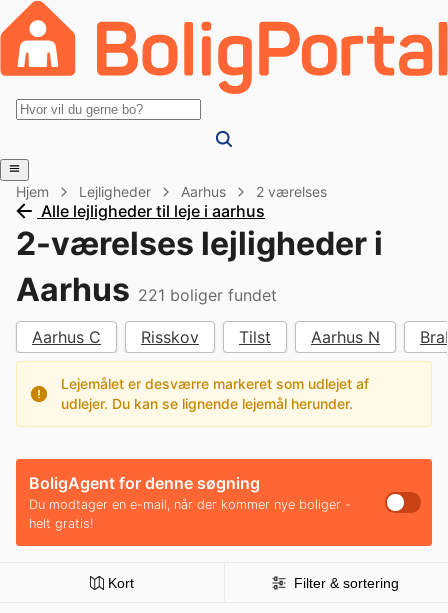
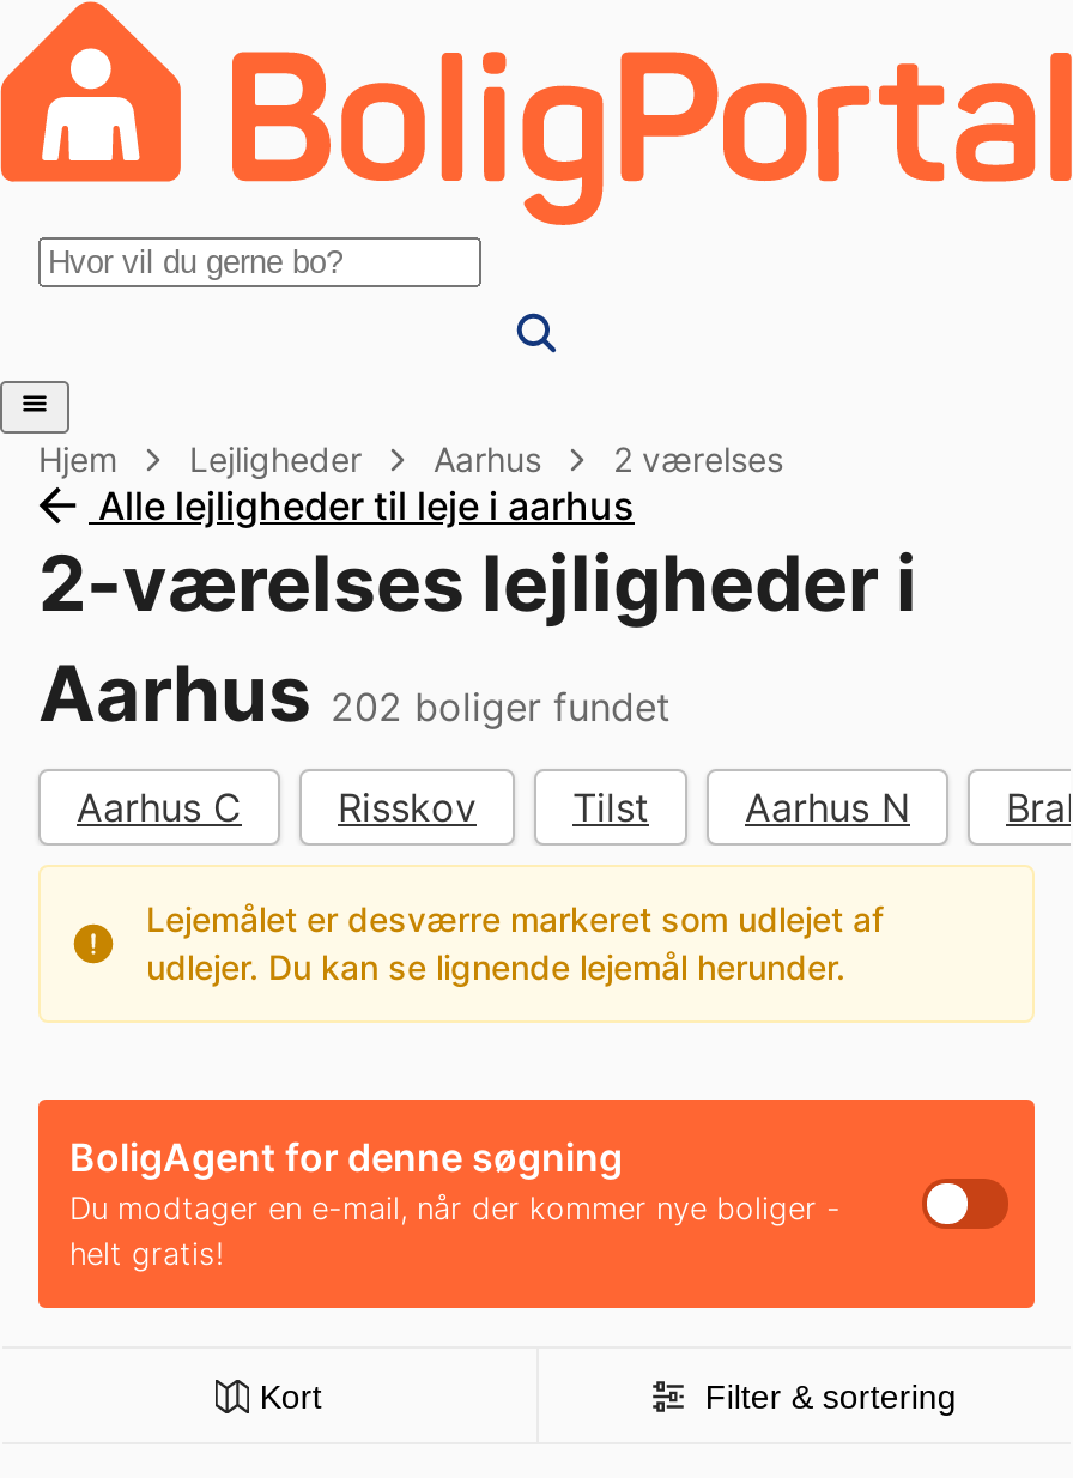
[16,270,277,309] Aarhus 221 boliger fundet -> [38,647,671,740] Aarhus 202 boliger fundet

